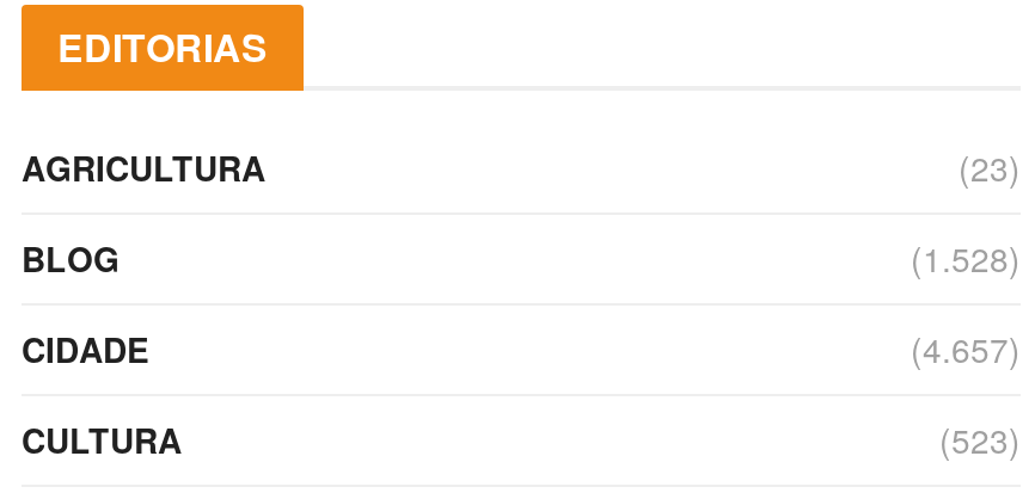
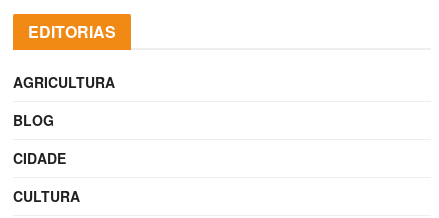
[959,143,1021,191] (23) -> none
[911,233,1021,281] (1.528) -> none
[911,324,1021,372] (4.657) -> none
[939,415,1021,463] (523) -> none

